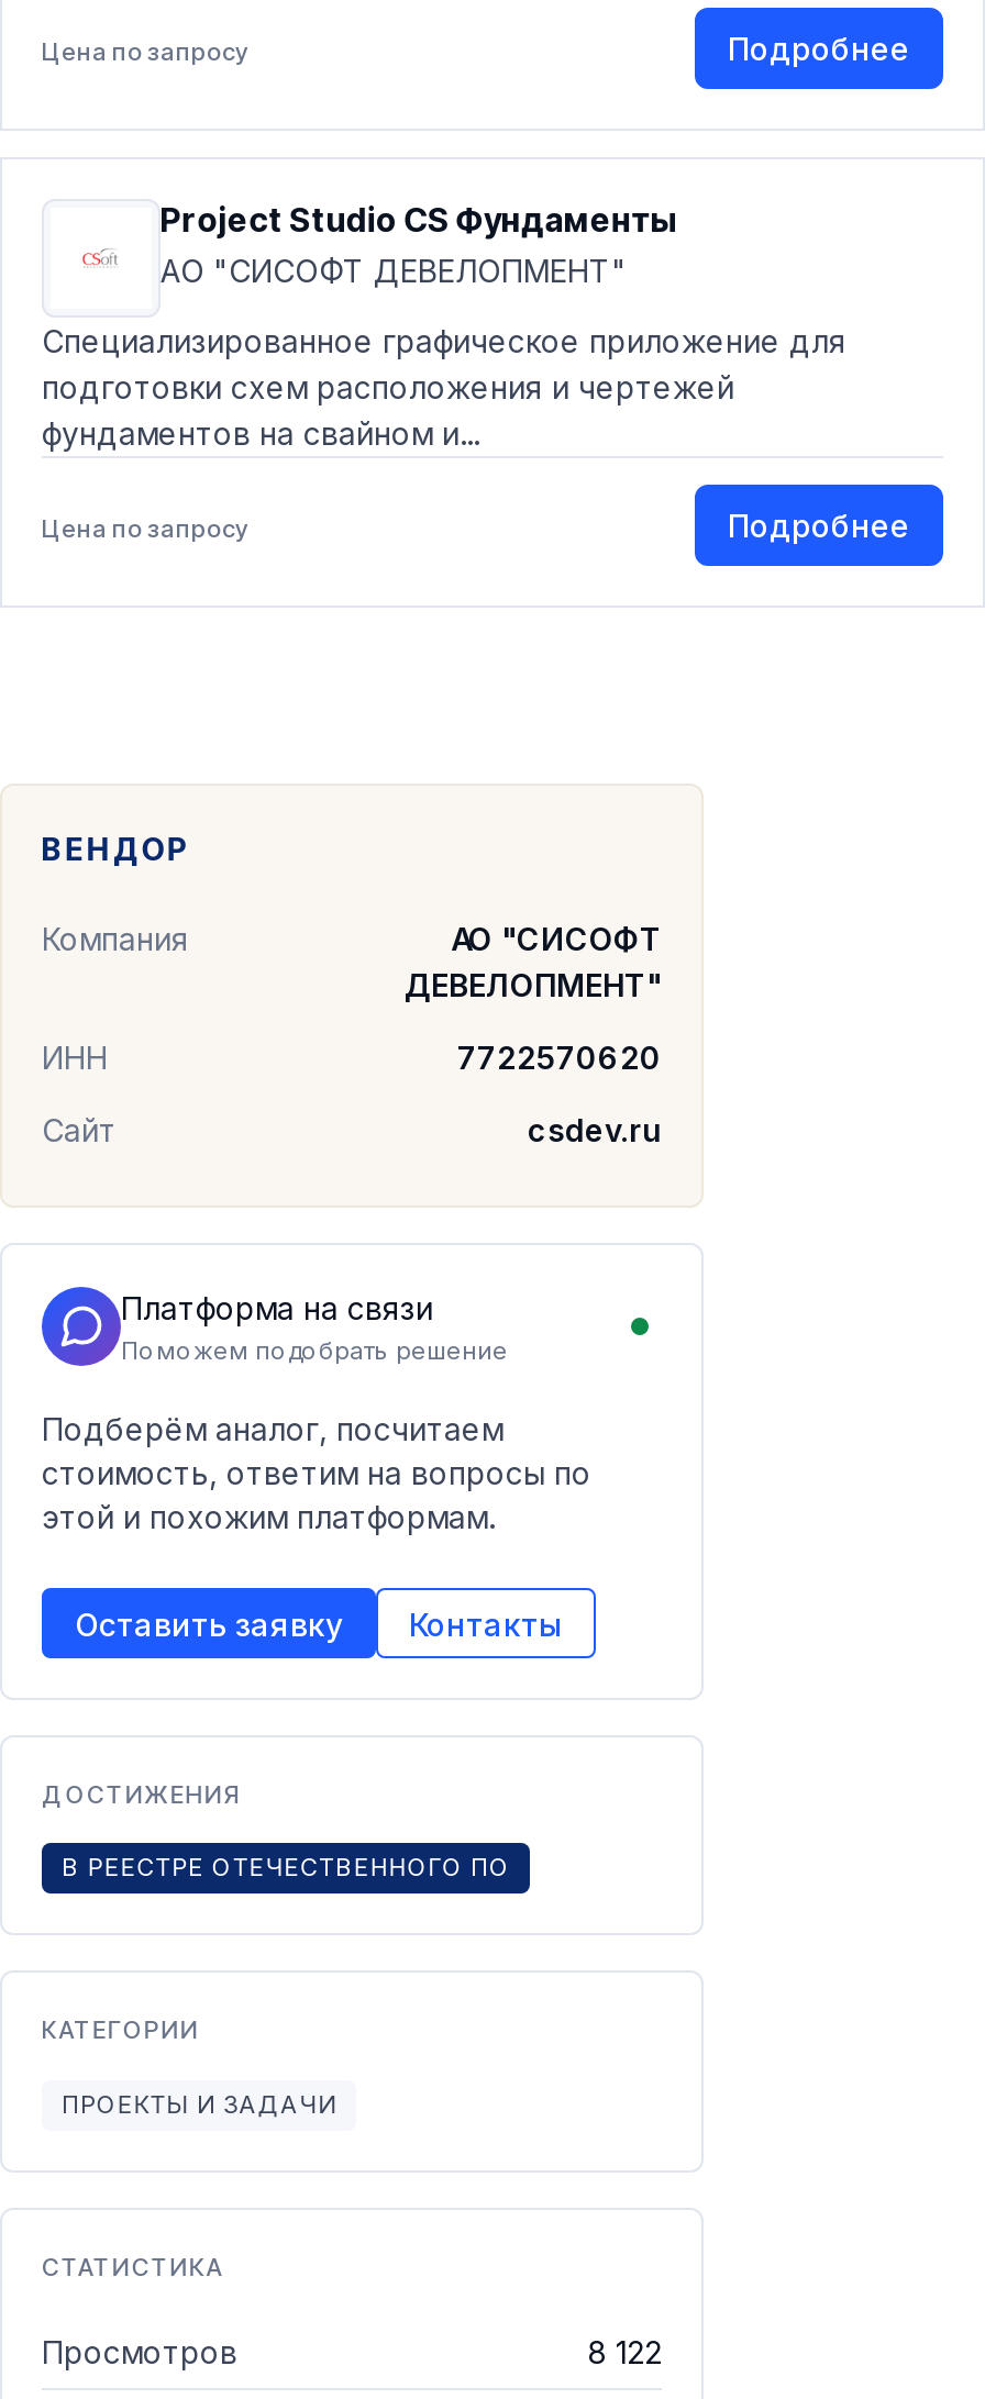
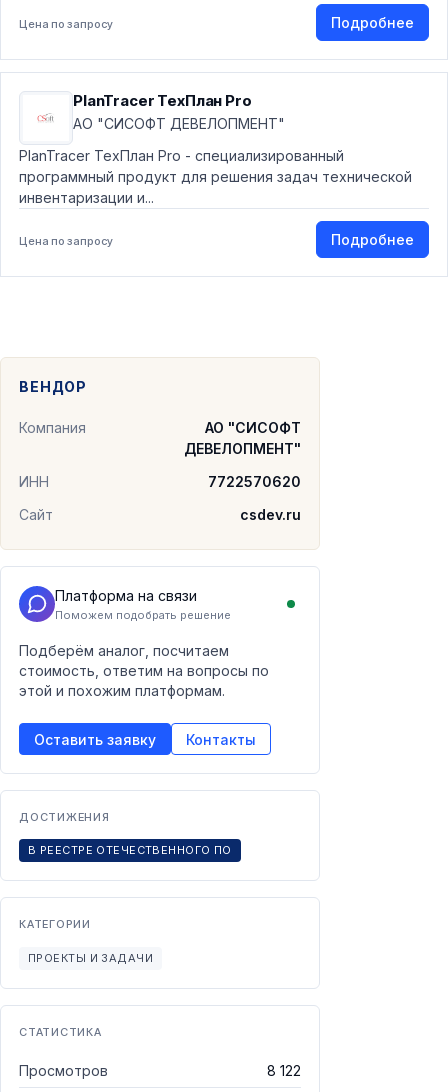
[161,199,677,241] Project Studio CS Фундаменты -> [73,91,252,110] PlanTracer ТехПлан Pro
[42,322,846,452] Специализированное графическое приложение для | подготовки схем расположения и чертежей | фундаментов на свайном и... -> [19,147,412,206] PlanTracer ТехПлан Pro - специализированный | программный продукт для решения задач технической | инвентаризации и...

